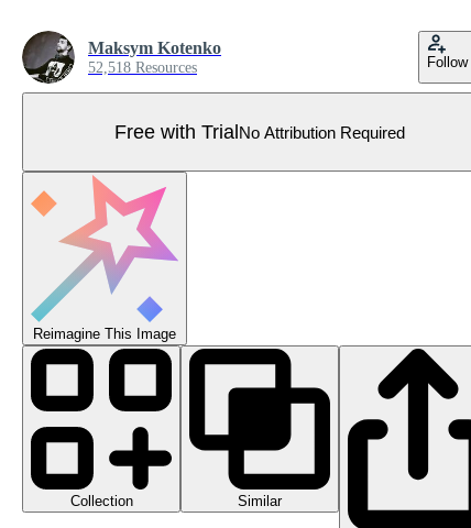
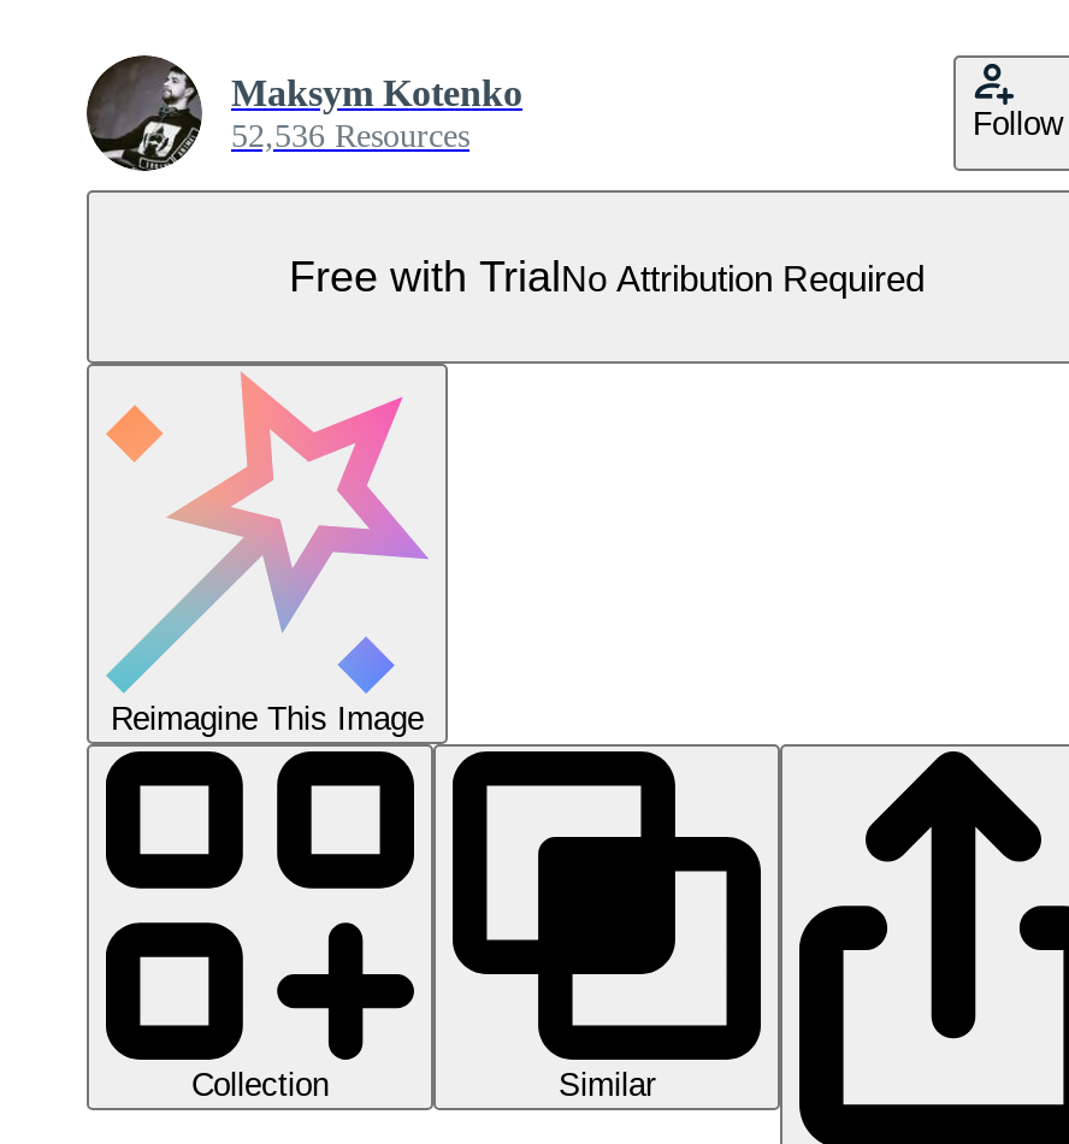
[88,60,197,76] 52,518 Resources -> [231,119,469,155] 52,536 Resources

